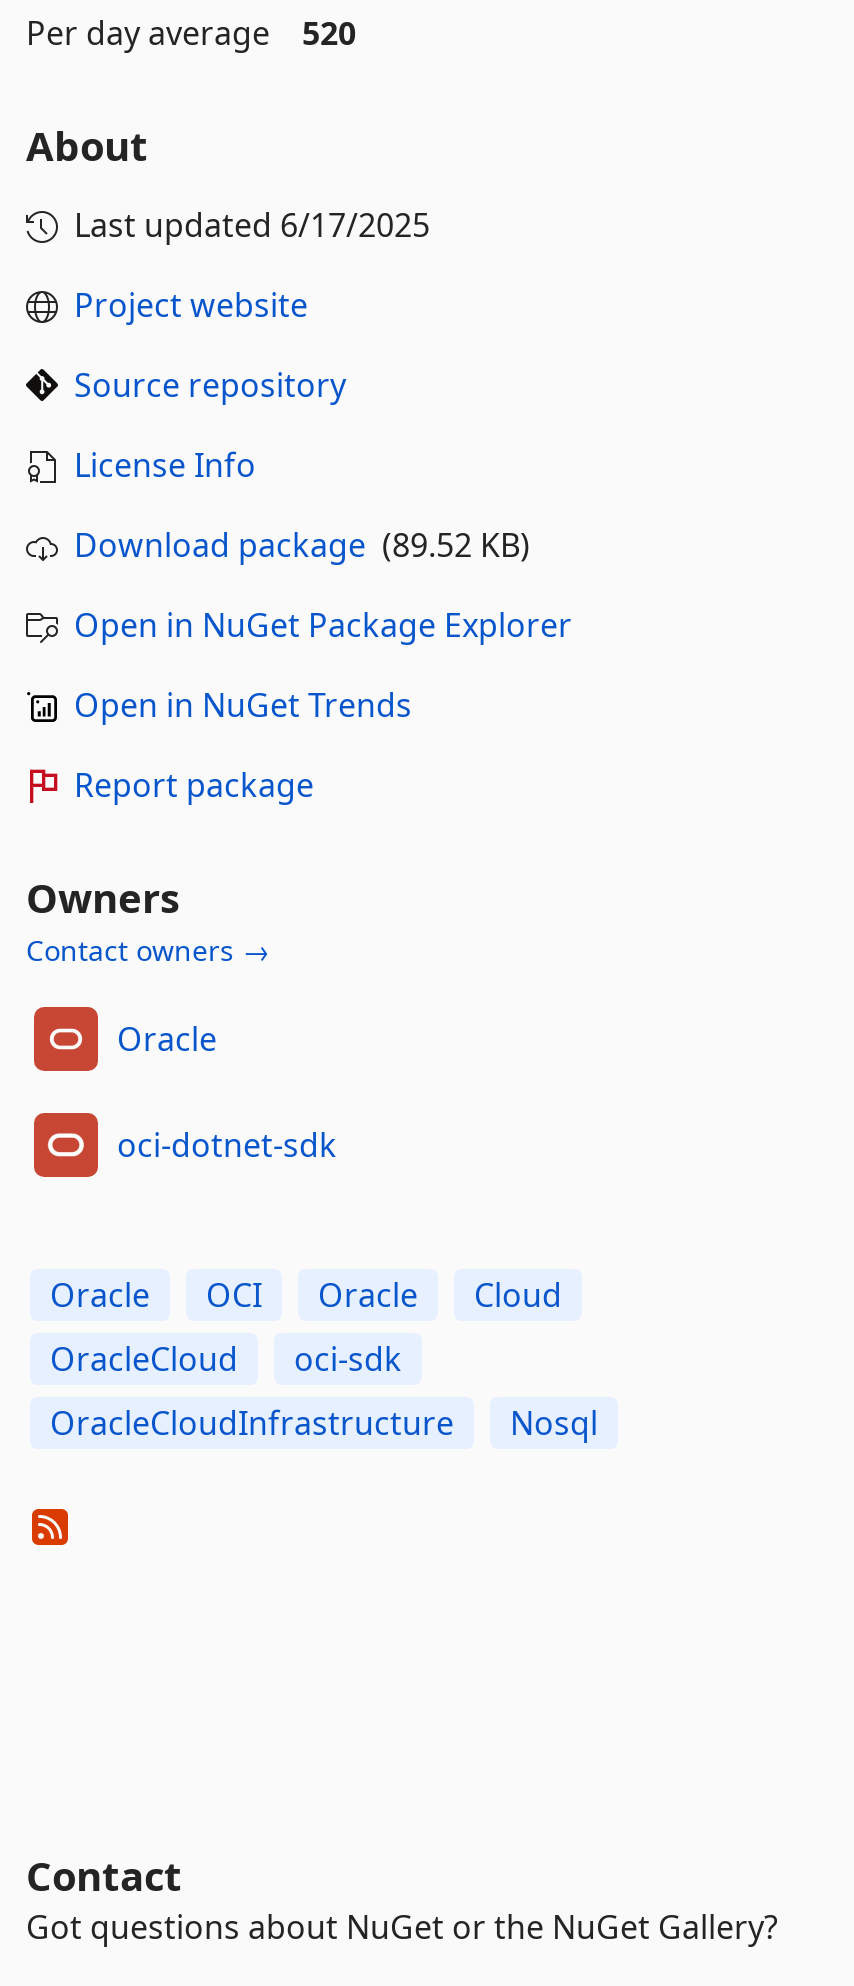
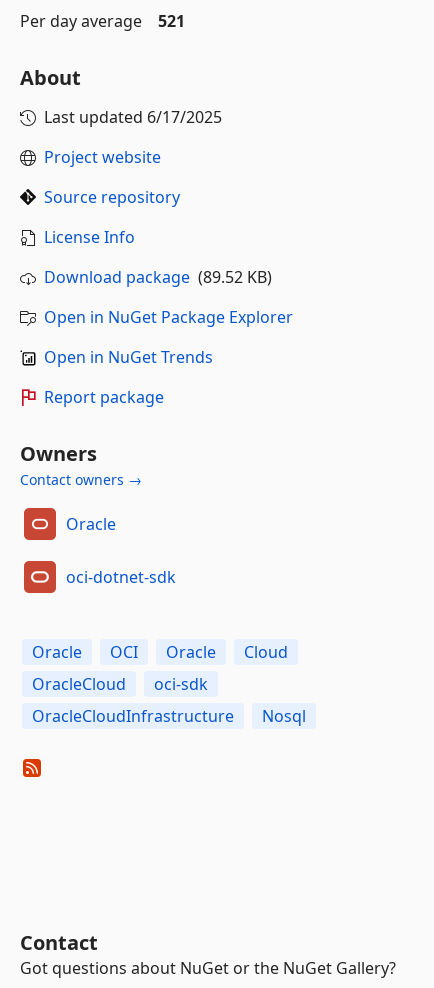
[26,11,356,55] Per day average 520 -> [20,10,185,32] Per day average 521

